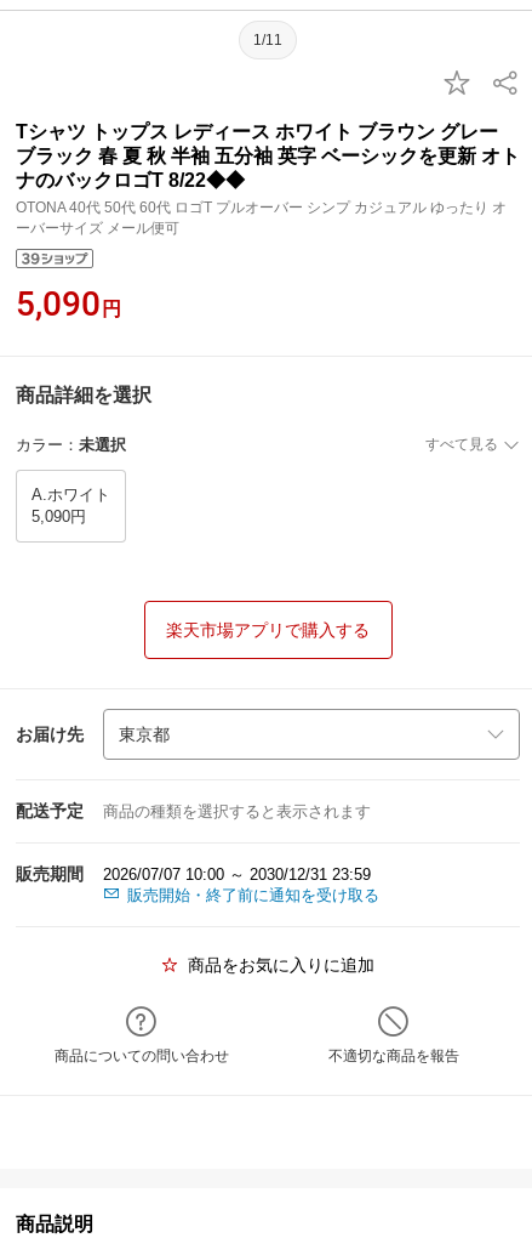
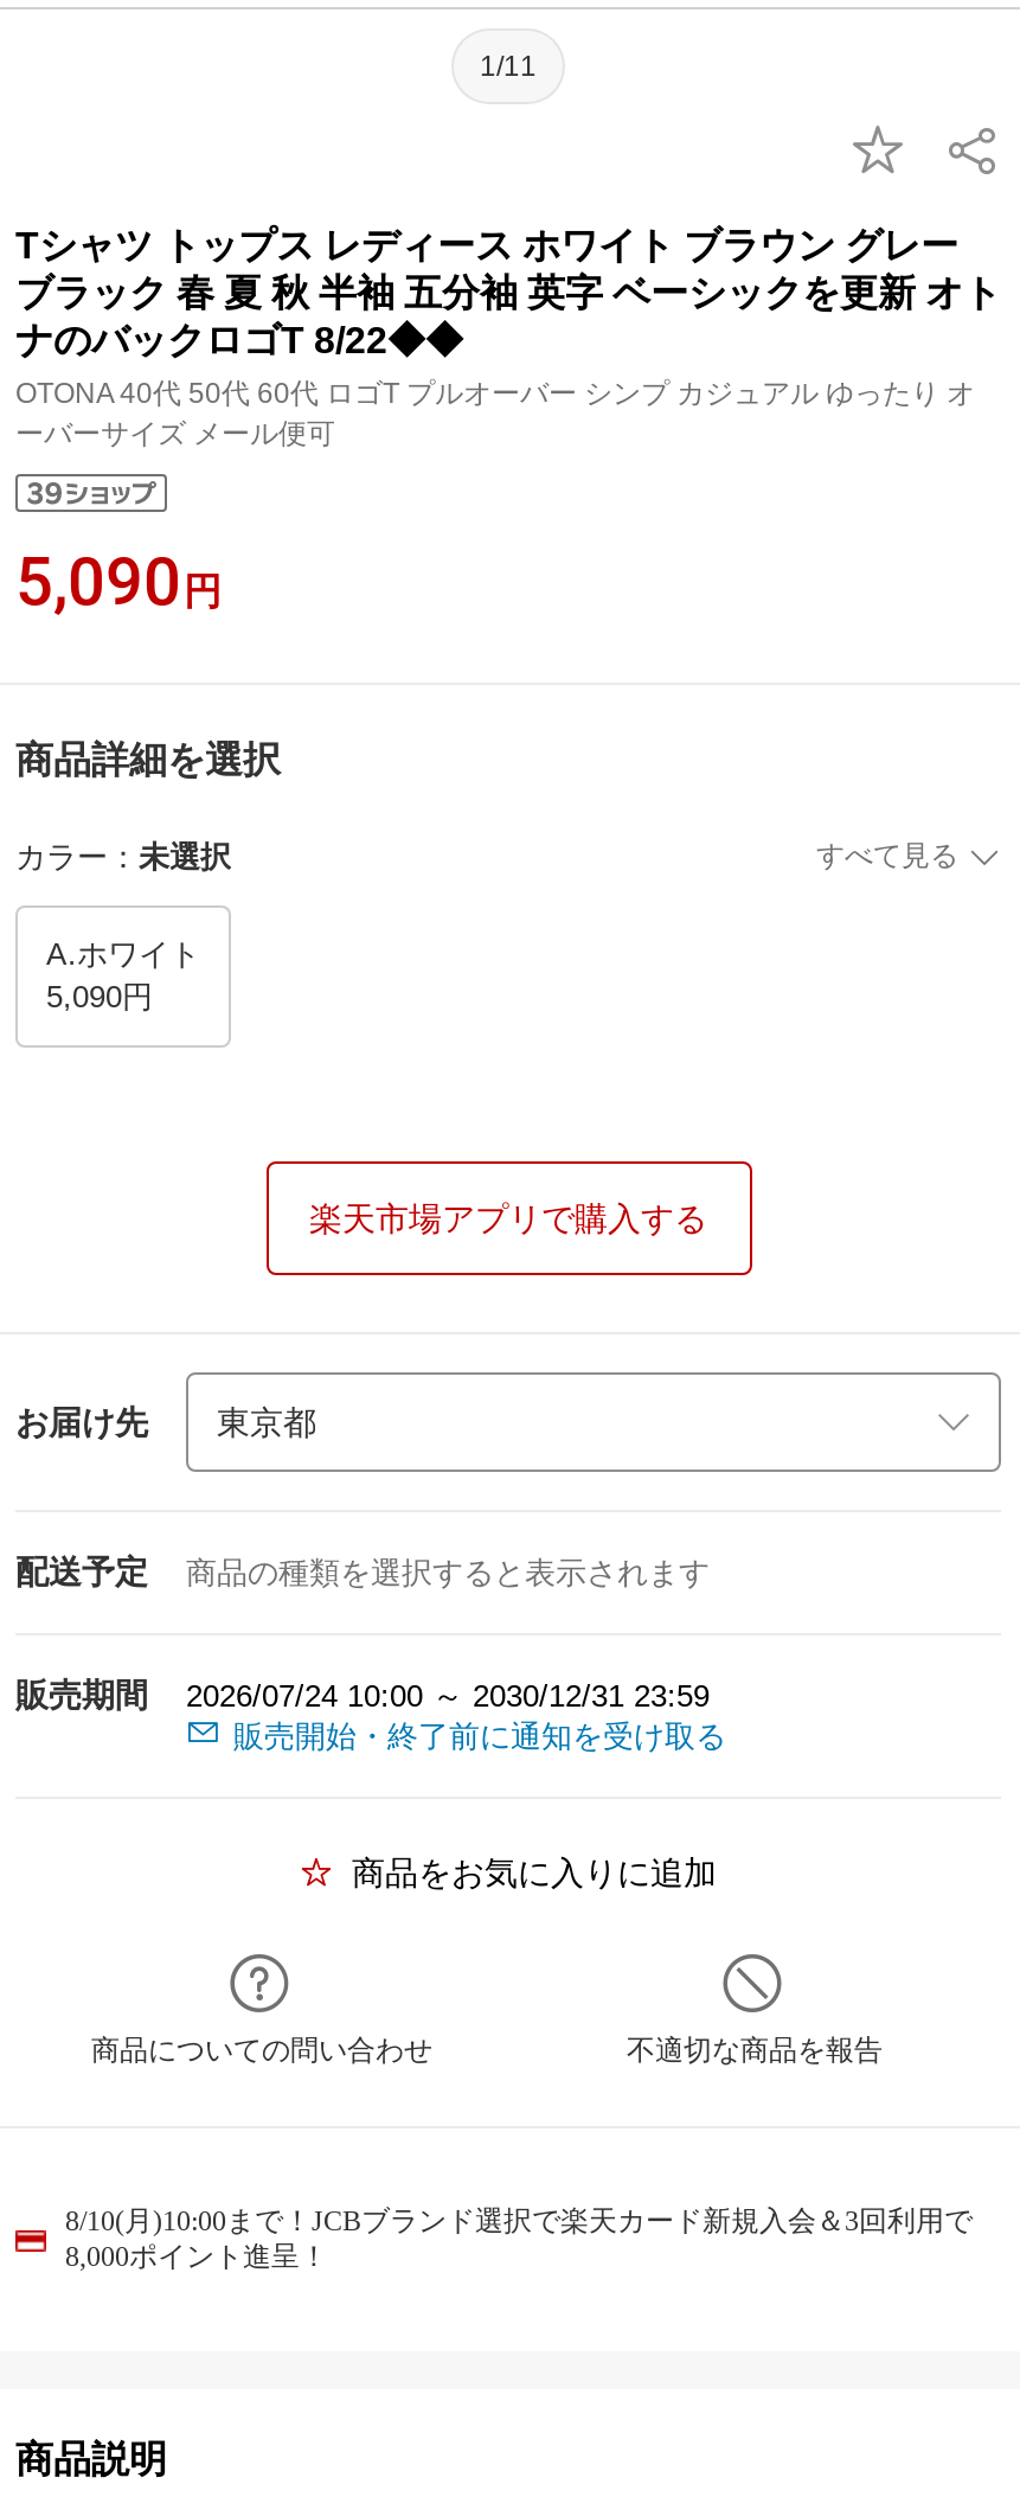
[16,864,371,884] 販売期間 2026/07/07 10:00 ～ 2030/12/31 23:59 -> [15,1676,710,1714] 販売期間 2026/07/24 10:00 ～ 2030/12/31 23:59
none -> [65,2204,973,2273] 8/10(月)10:00まで！JCBブランド選択で楽天カード新規入会＆3回利用で | 8,000ポイント進呈！

